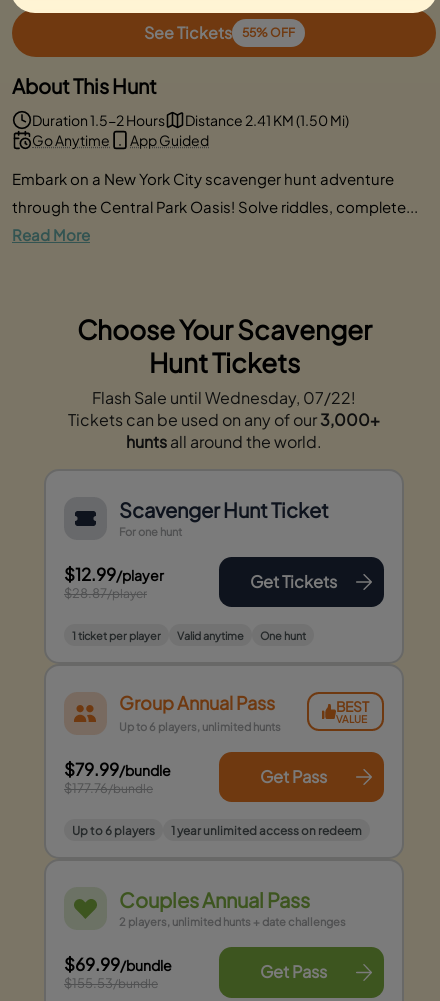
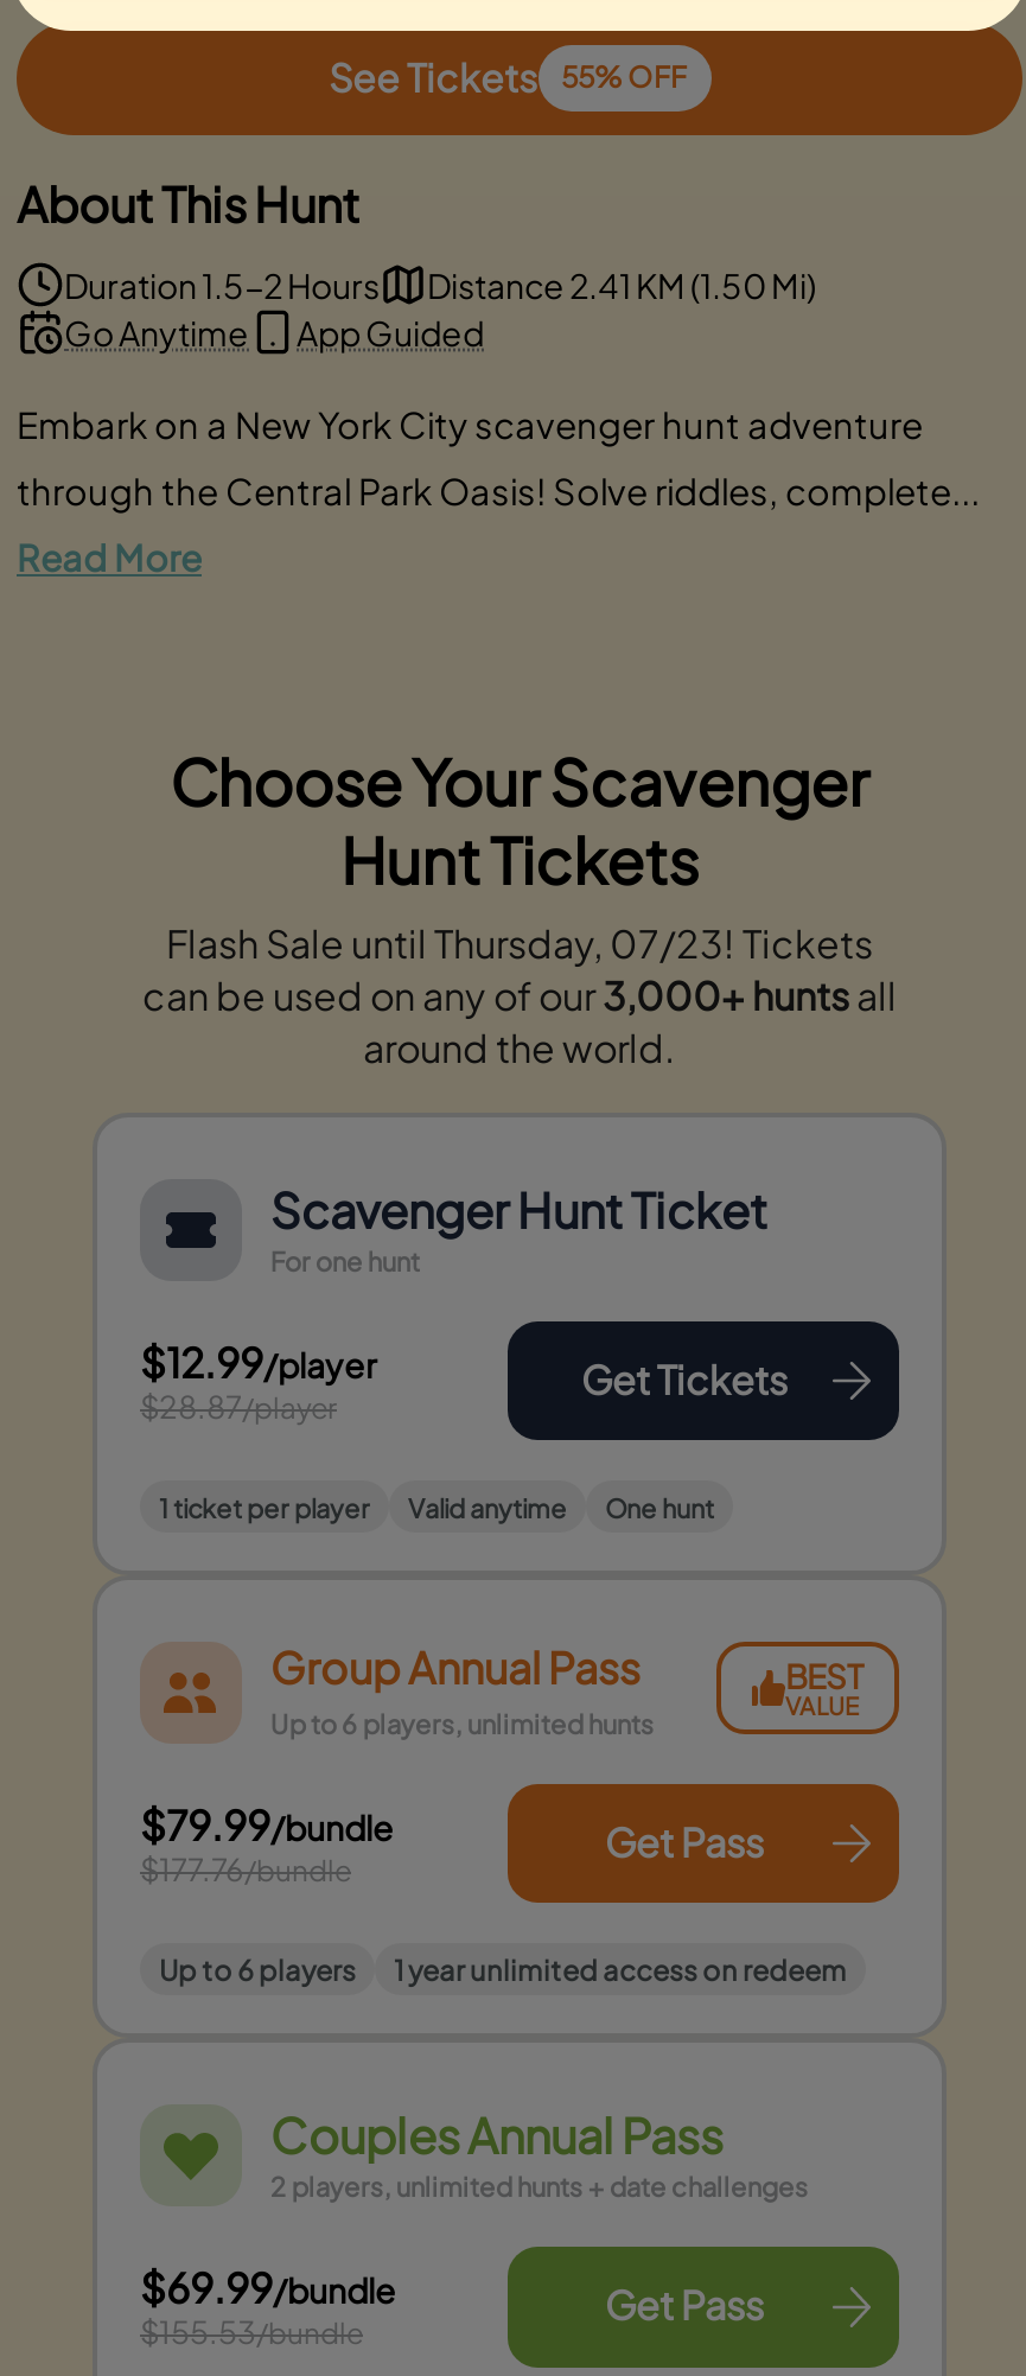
[68,387,380,452] Flash Sale until Wednesday, 07/22! | Tickets can be used on any of our 3,000+ | hunts all around the world. -> [142,918,897,1072] Flash Sale until Thursday, 07/23! Tickets | can be used on any of our3,000+ hunts all | around the world.

